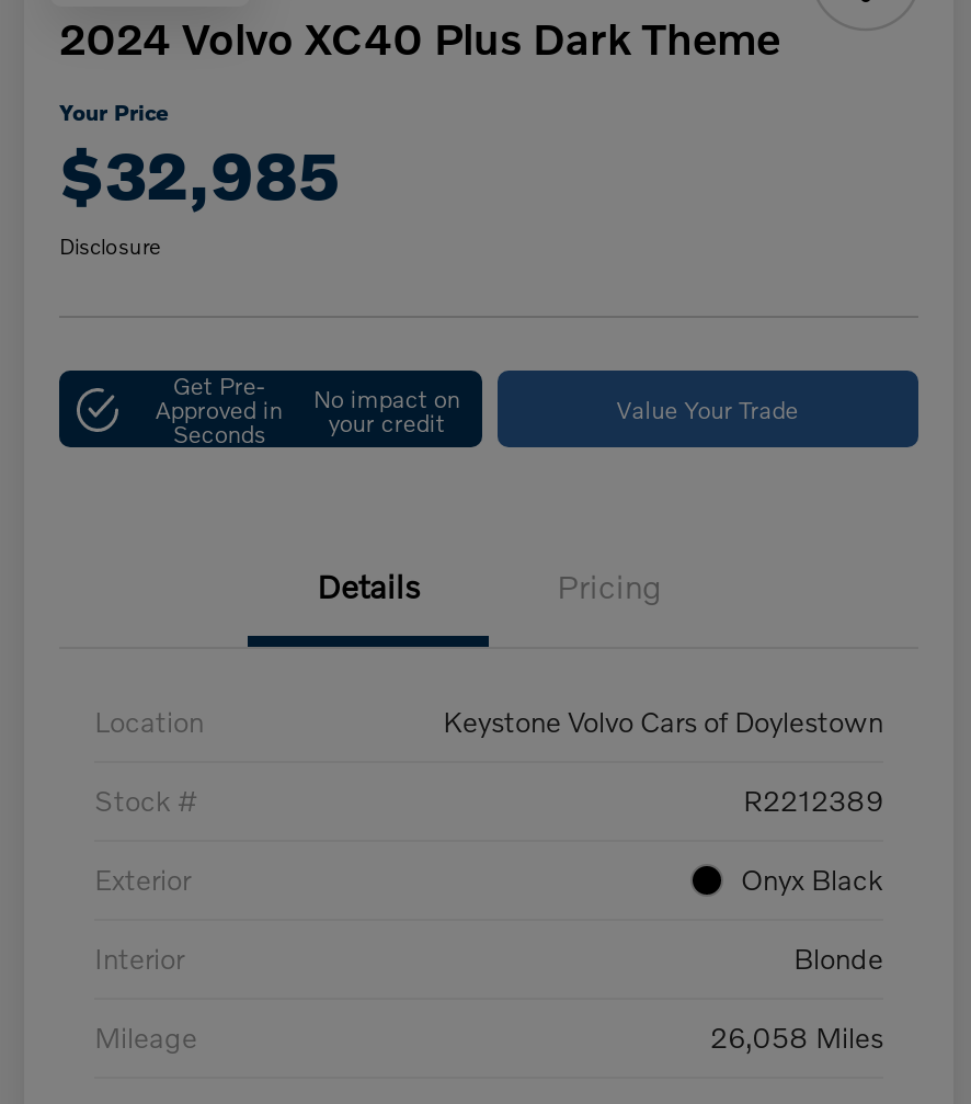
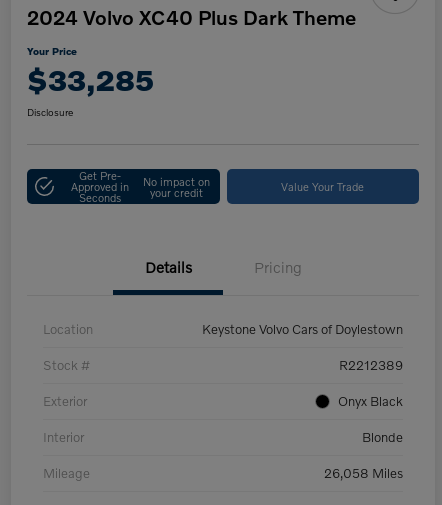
[59,136,340,213] $32,985 -> [27,62,154,97] $33,285

